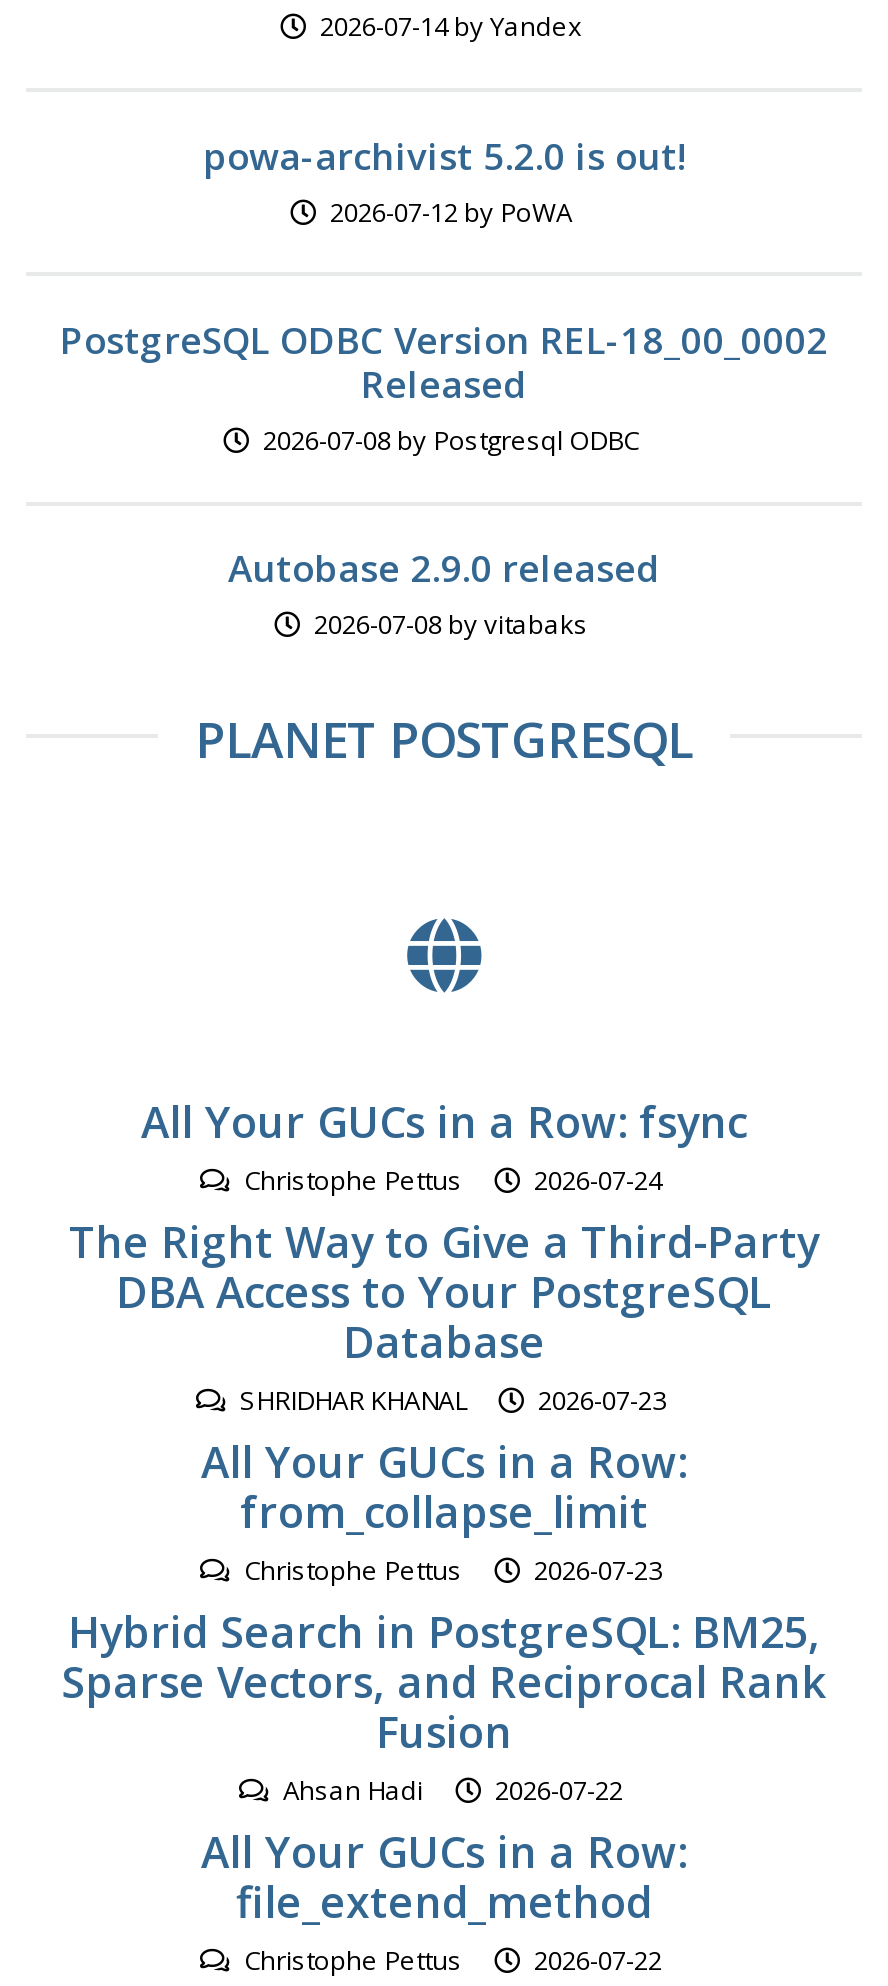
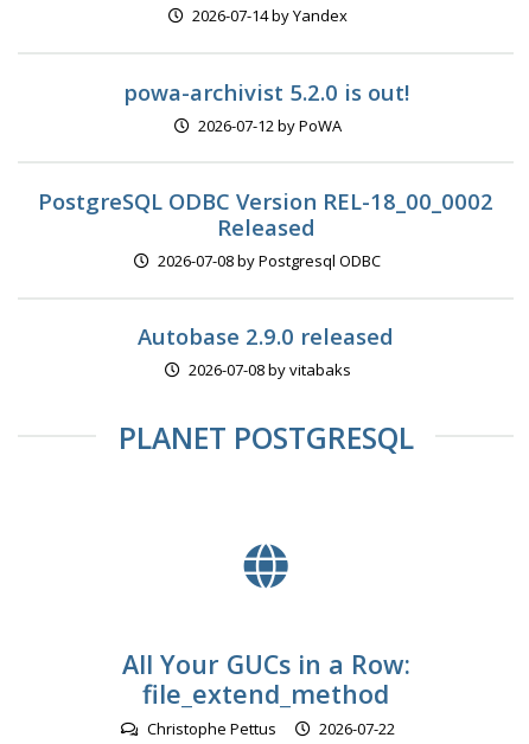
[61,1092,827,1808] All Your GUCs in a Row: fsync | Christophe Pettus | 2026-07-24 | The Right Way to Give a Third-Party | DBA Access to Your PostgreSQL | Database | SHRIDHAR KHANAL | 2026-07-23 | All Your GUCs in a Row: | from_collapse_limit | Christophe Pettus | 2026-07-23 | Hybrid Search in PostgreSQL: BM25, | Sparse Vectors, and Reciprocal Rank | Fusion | Ahsan Hadi | 2026-07-22 -> none

